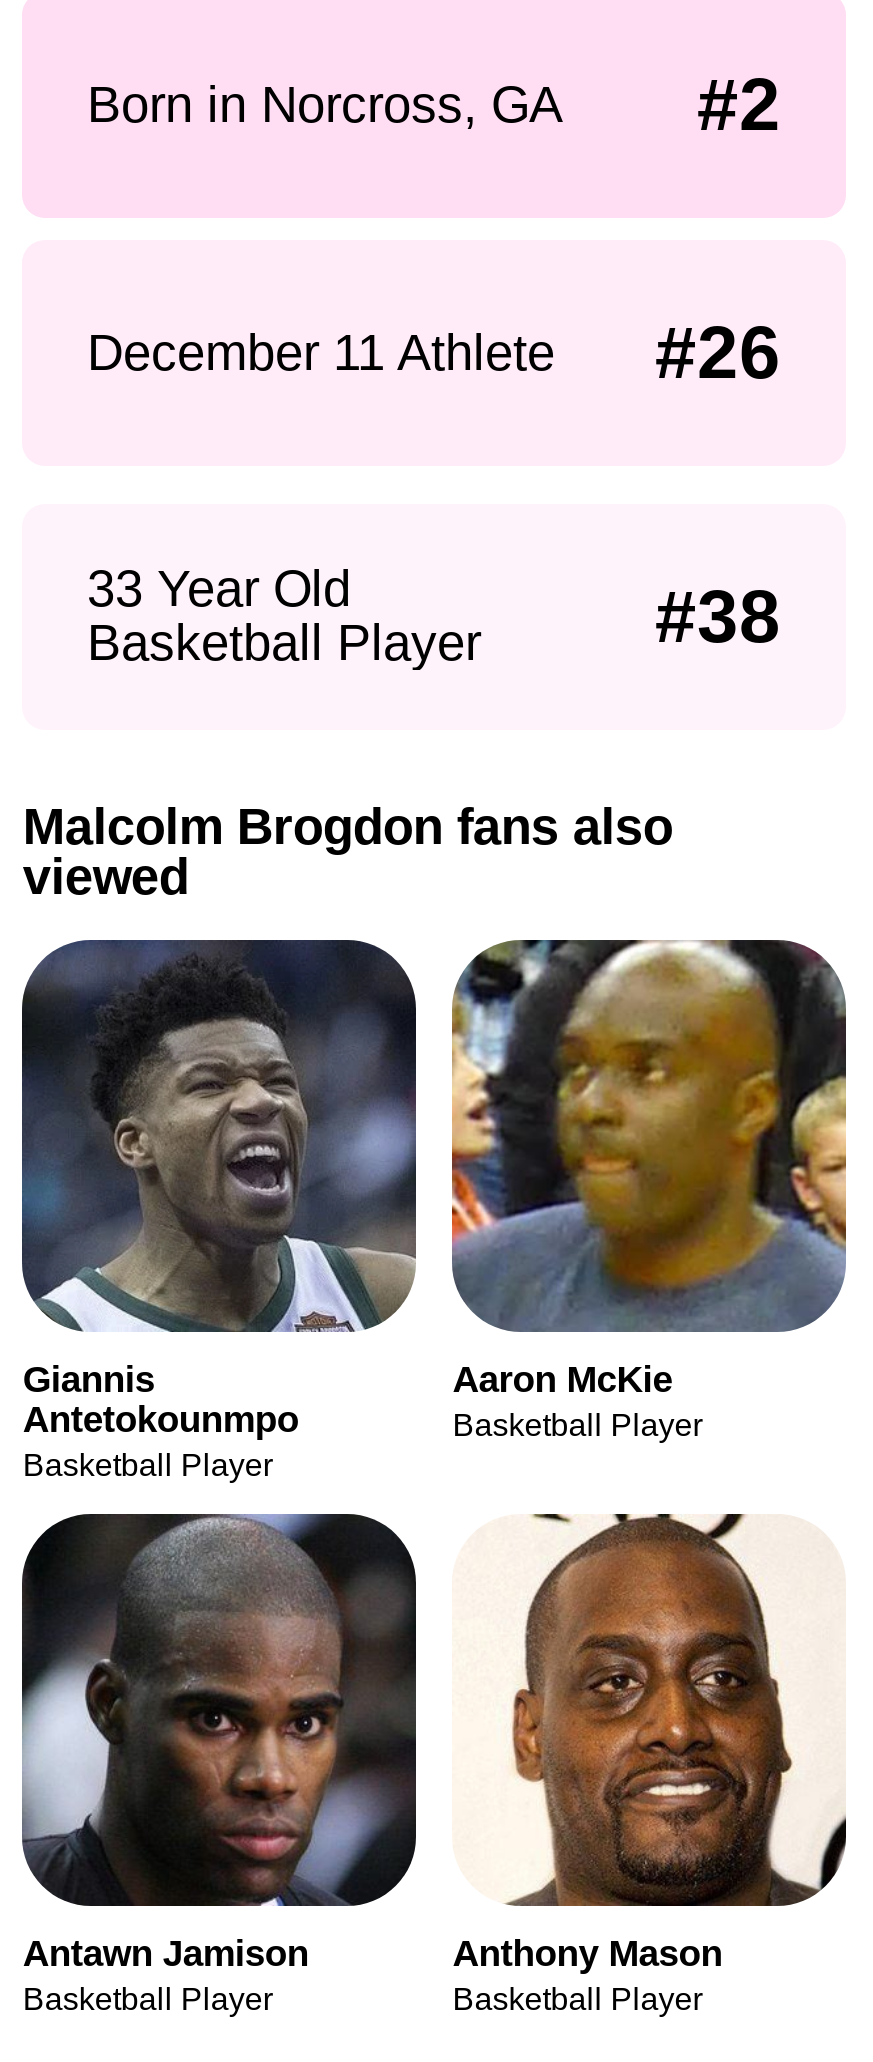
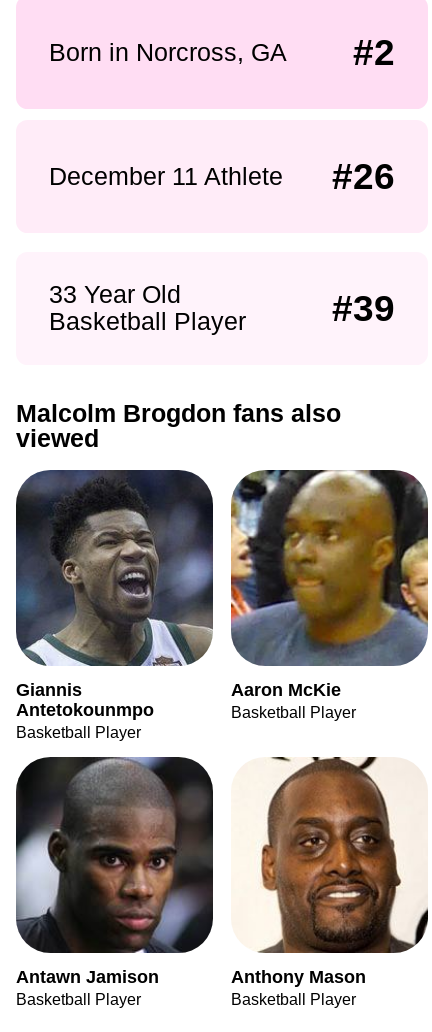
[655,575,781,657] #38 -> [332,288,395,329] #39

